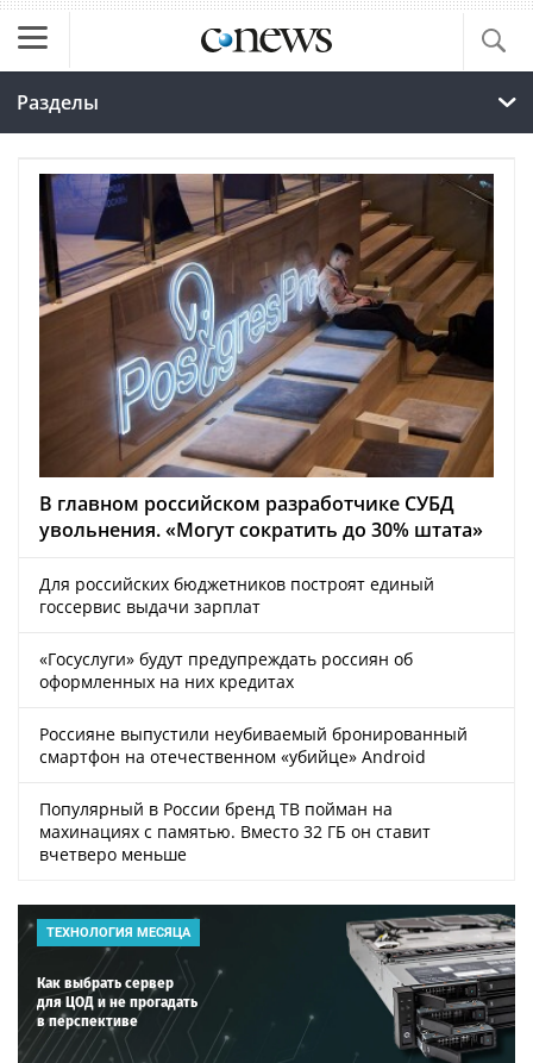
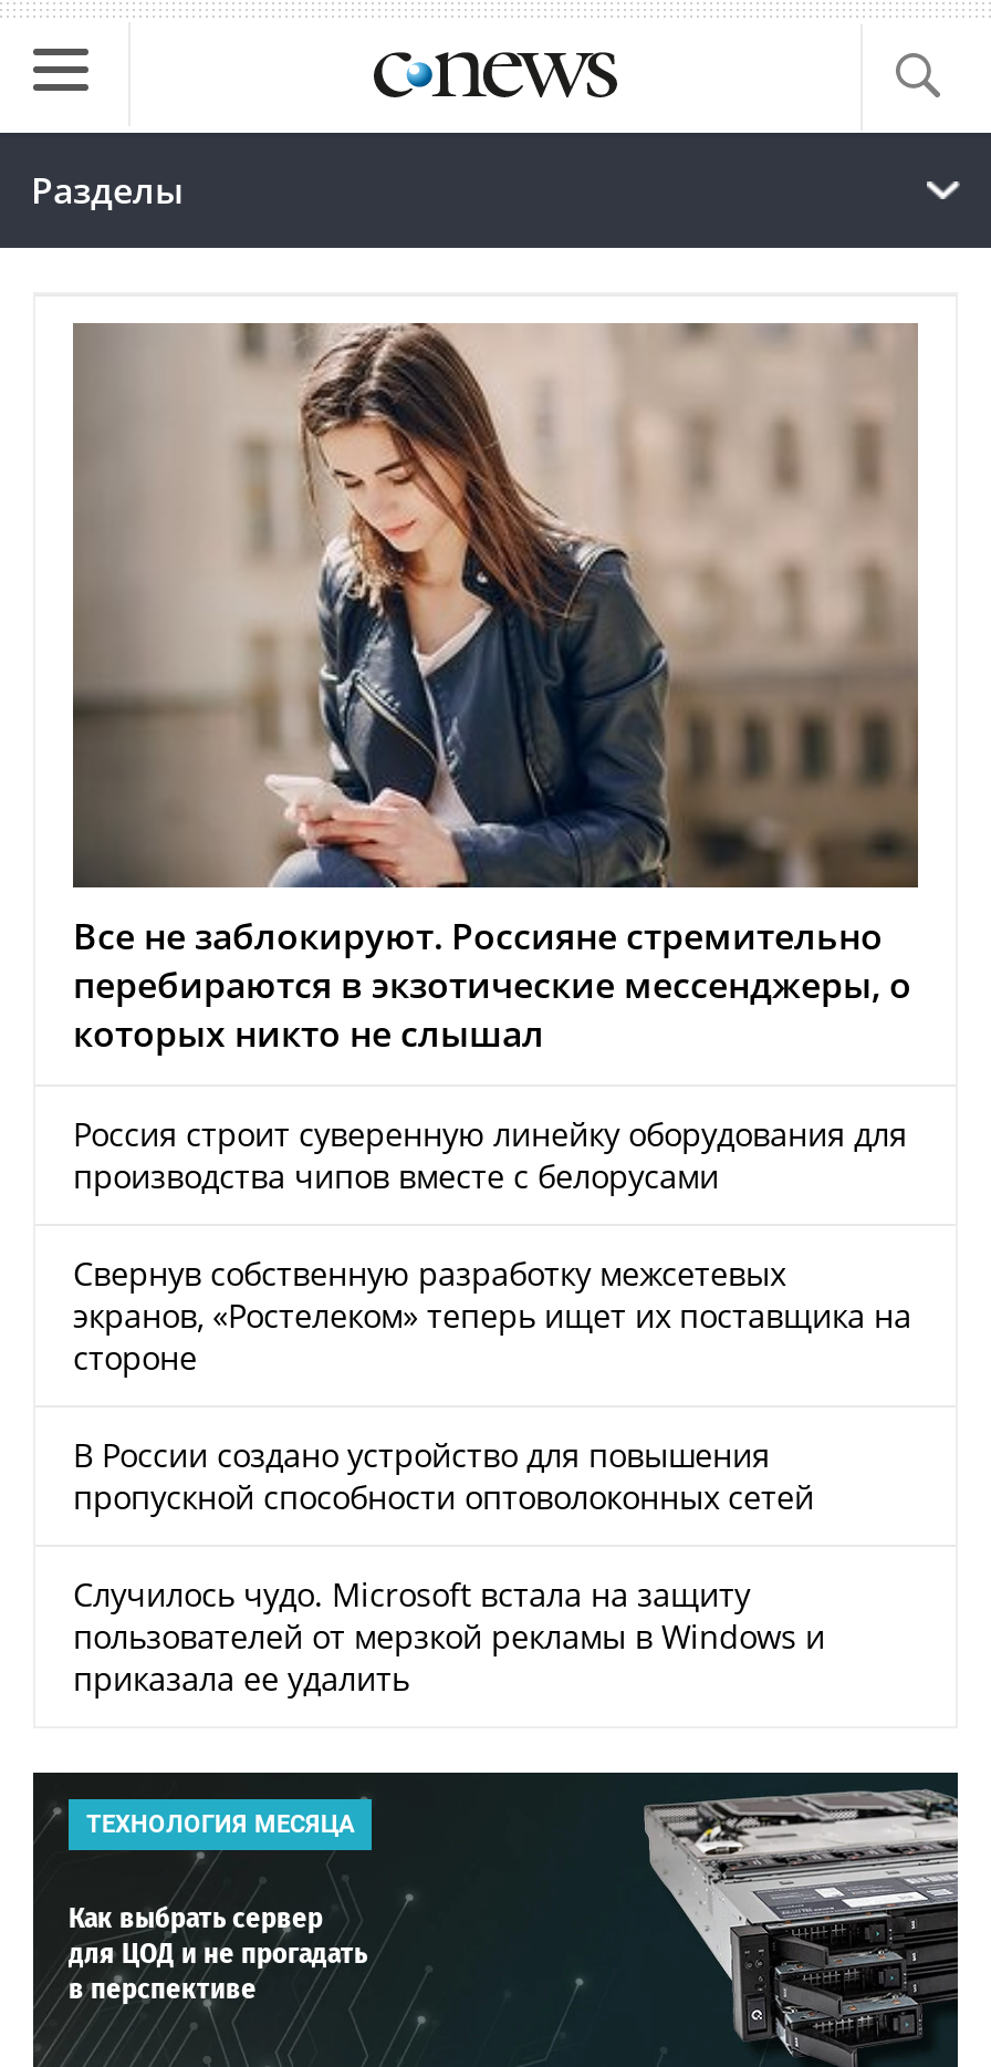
[38,173,495,432] [image] -> [71,321,920,890] [image]
[39,490,483,542] В главном российском разработчике СУБД | увольнения. «Могут сократить до 30% штата» -> [73,911,911,1057] Все не заблокируют. Россияне стремительно | перебираются в экзотические мессенджеры, о | которых никто не слышал
[39,572,434,617] Для российских бюджетников построят единый | госсервис выдачи зарплат -> [73,1113,907,1197] Россия строит суверенную линейку оборудования для | производства чипов вместе с белорусами
[39,647,413,692] «Госуслуги» будут предупреждать россиян об | оформленных на них кредитах -> [73,1252,911,1378] Свернув собственную разработку межсетевых | экранов, «Ростелеком» теперь ищет их поставщика на | стороне
[39,722,468,767] Россияне выпустили неубиваемый бронированный | смартфон на отечественном «убийце» Android -> [73,1433,814,1517] В России создано устройство для повышения | пропускной способности оптоволоконных сетей
[39,797,431,865] Популярный в России бренд ТВ пойман на | махинациях с памятью. Вместо 32 ГБ он ставит | вчетверо меньше -> [73,1573,825,1699] Случилось чудо. Microsoft встала на защиту | пользователей от мерзкой рекламы в Windows и | приказала ее удалить

